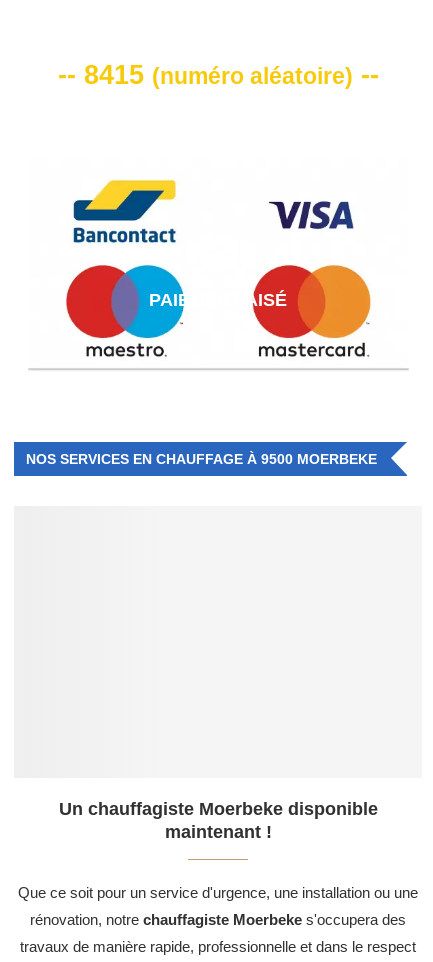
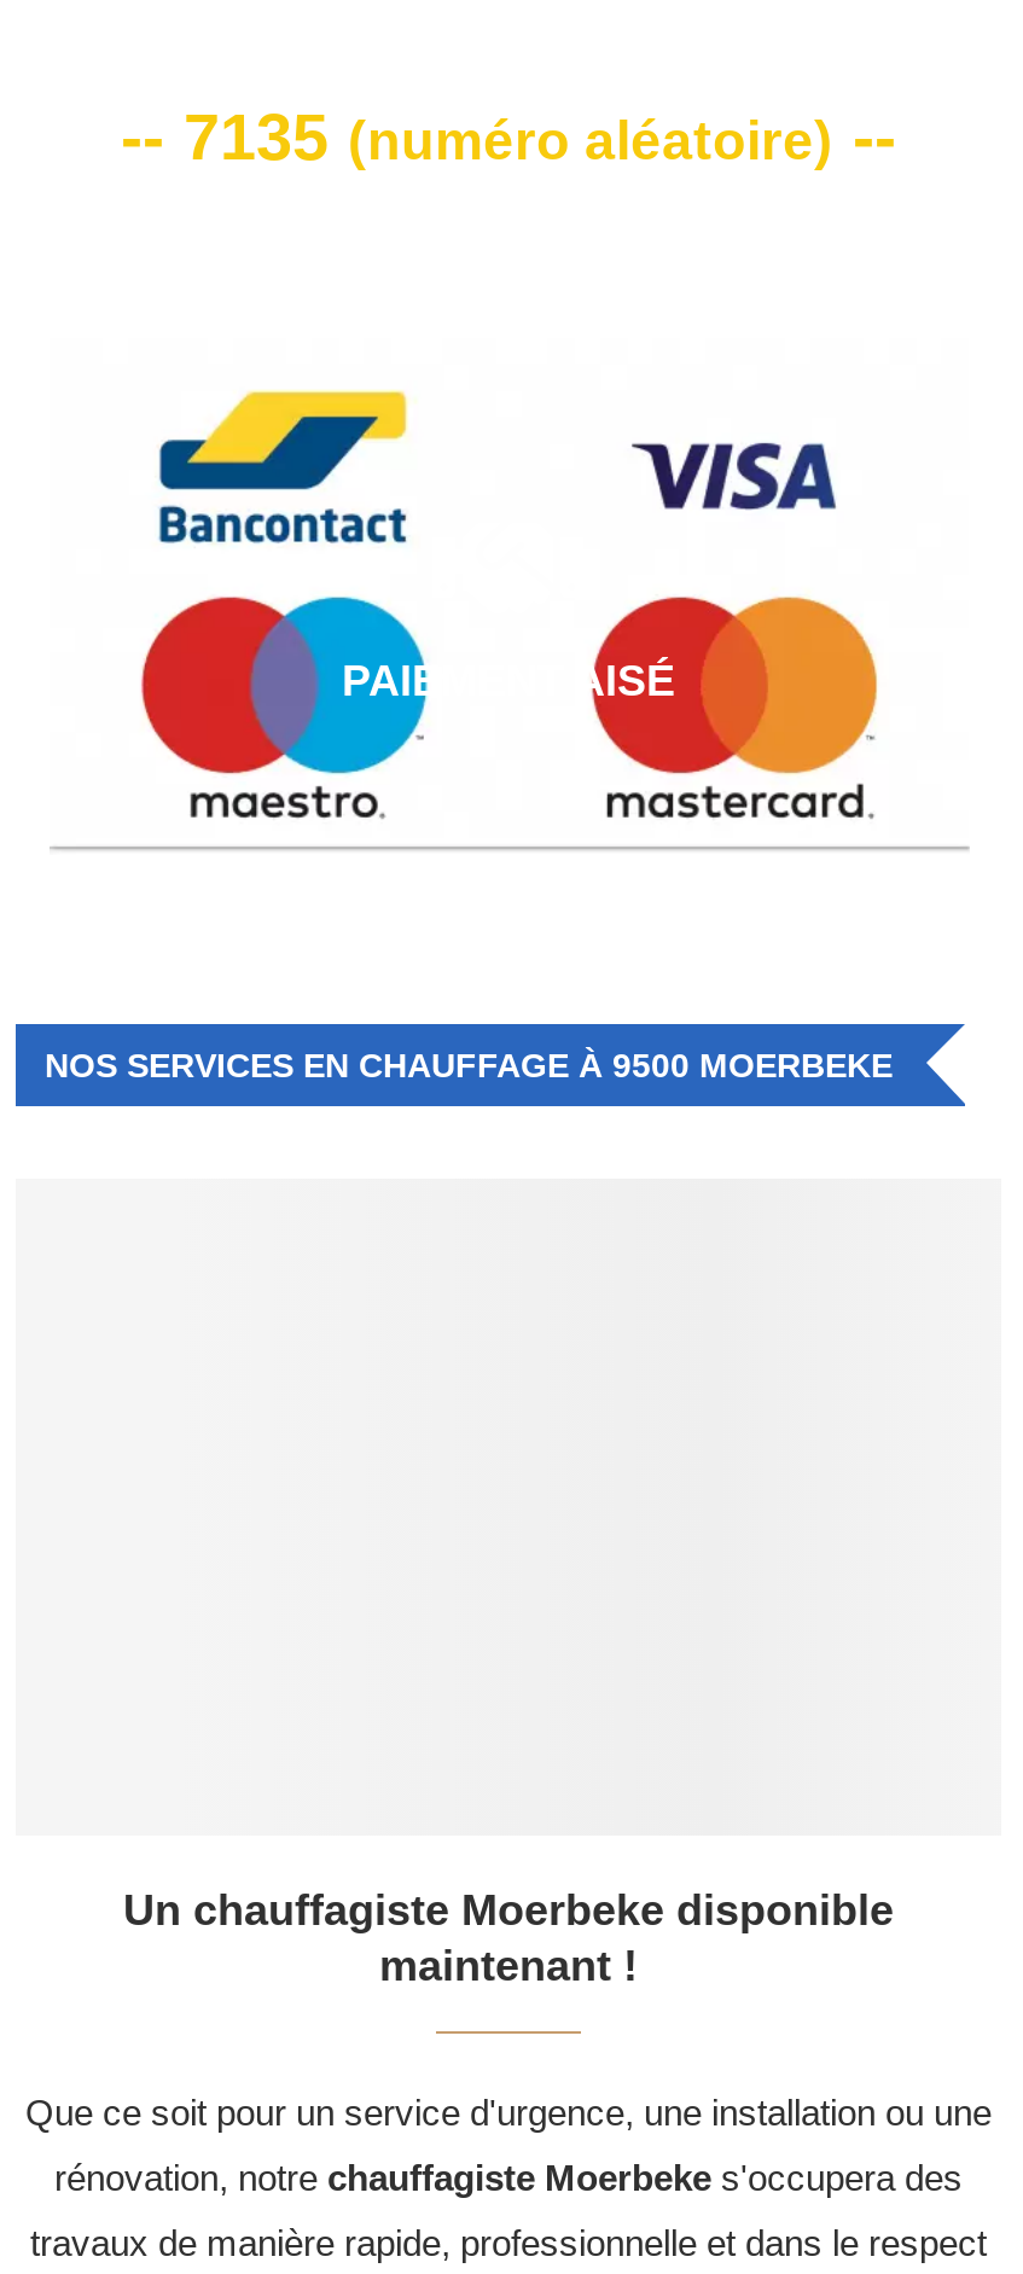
[57,60,378,90] -- 8415 (numéro aléatoire) -- -> [121,102,896,175] -- 7135 (numéro aléatoire) --

